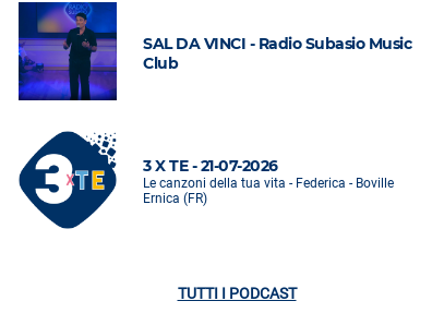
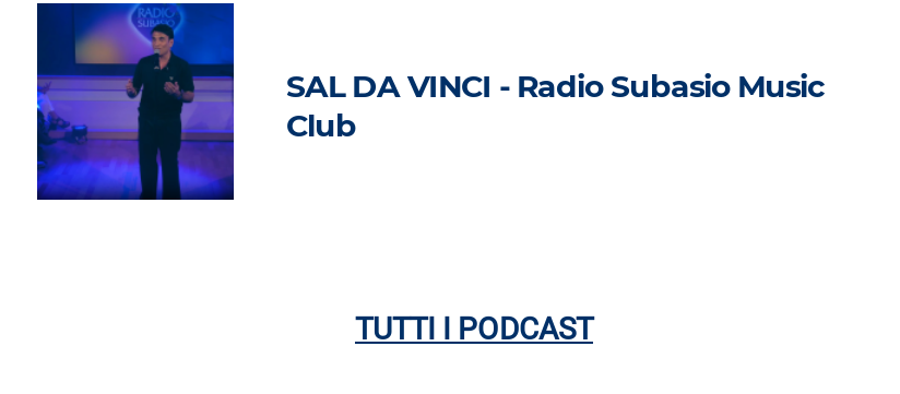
[19,131,394,229] [image] | 3 X TE - 21-07-2026 | Le canzoni della tua vita - Federica - Boville | Ernica (FR) -> none

